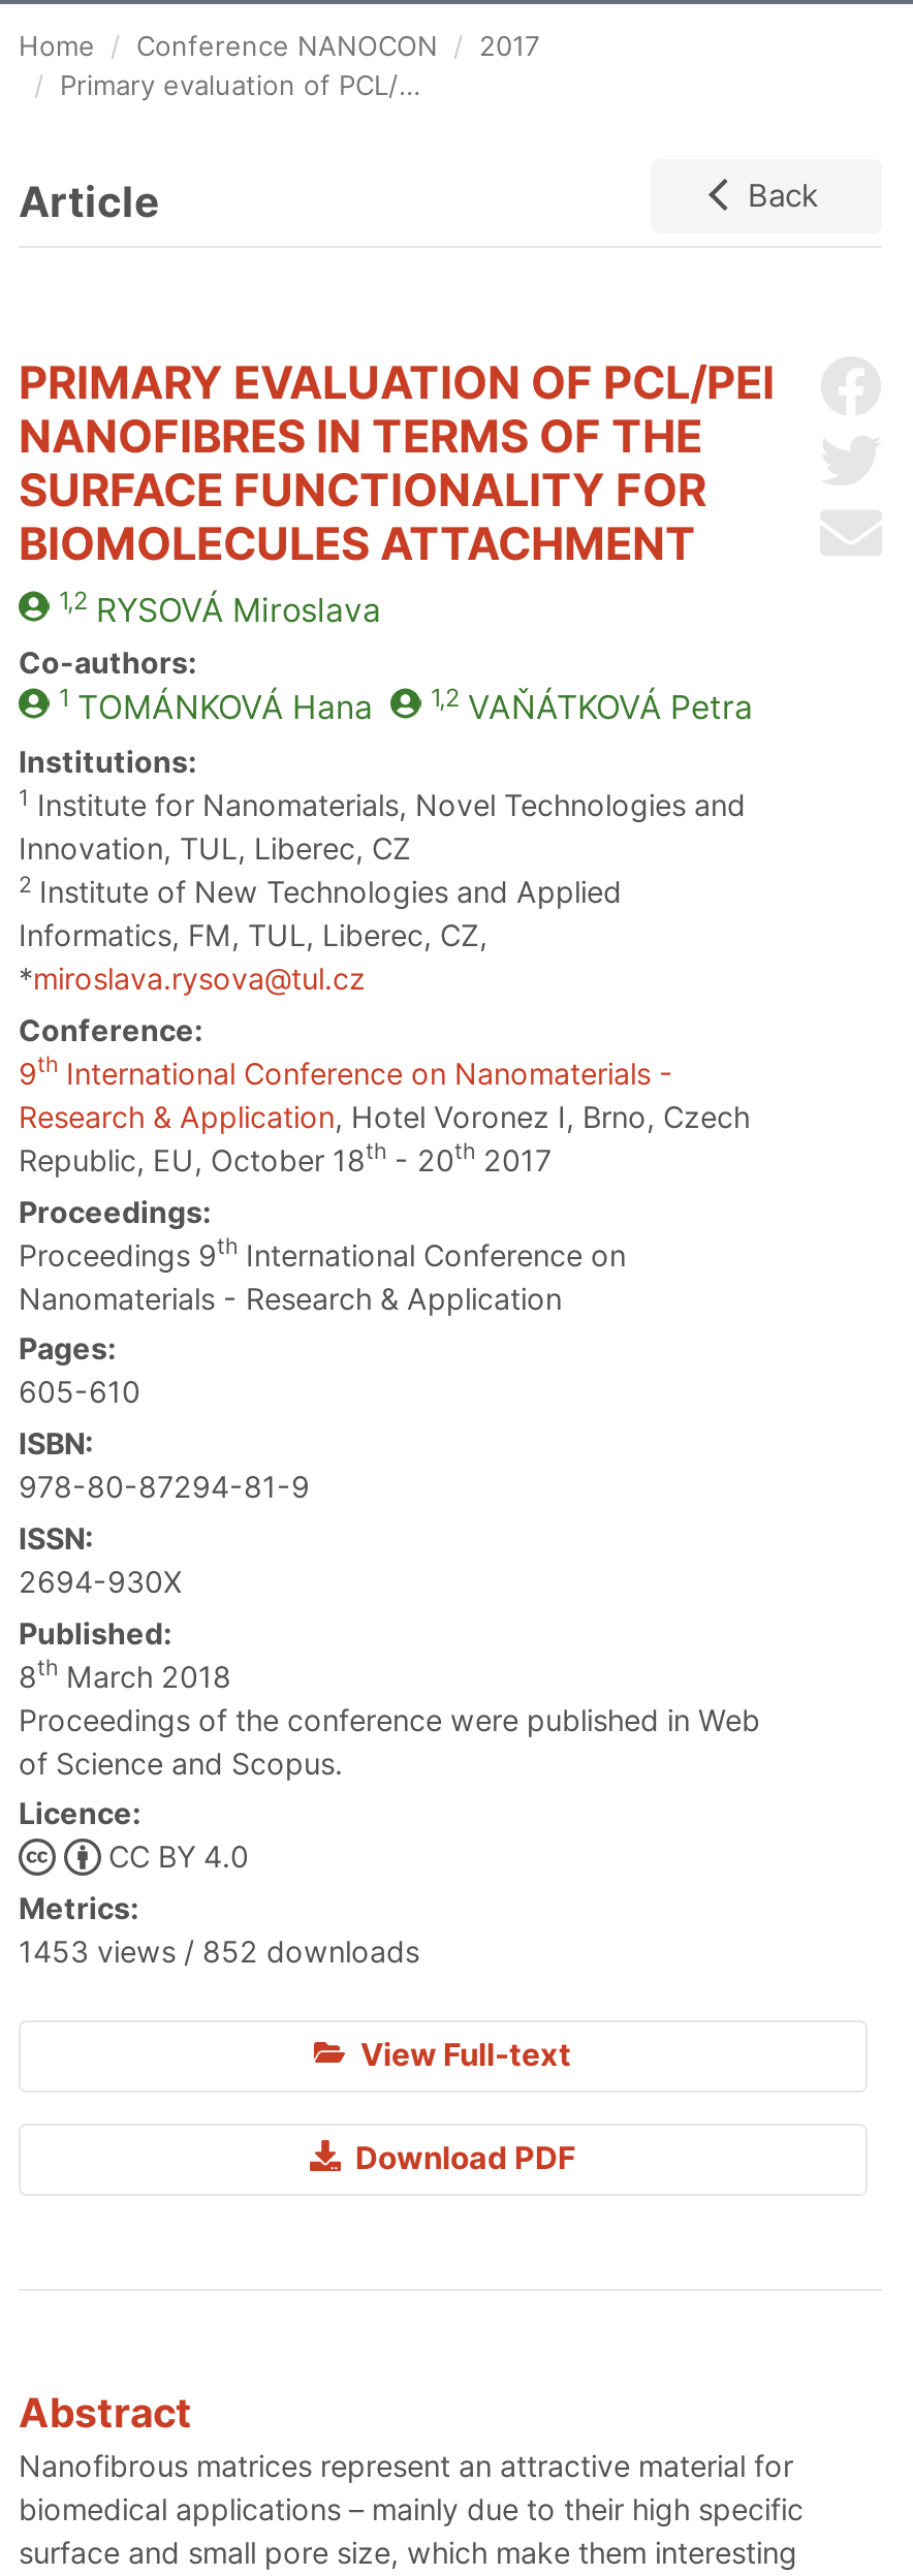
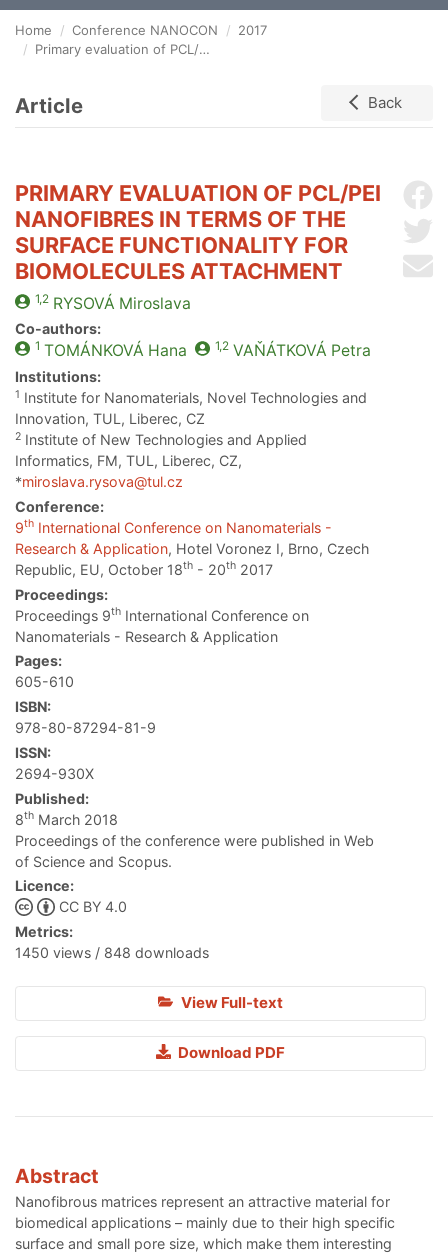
[19,1934,419,1969] 1453 views / 852 downloads -> [15,944,209,961] 1450 views / 848 downloads

